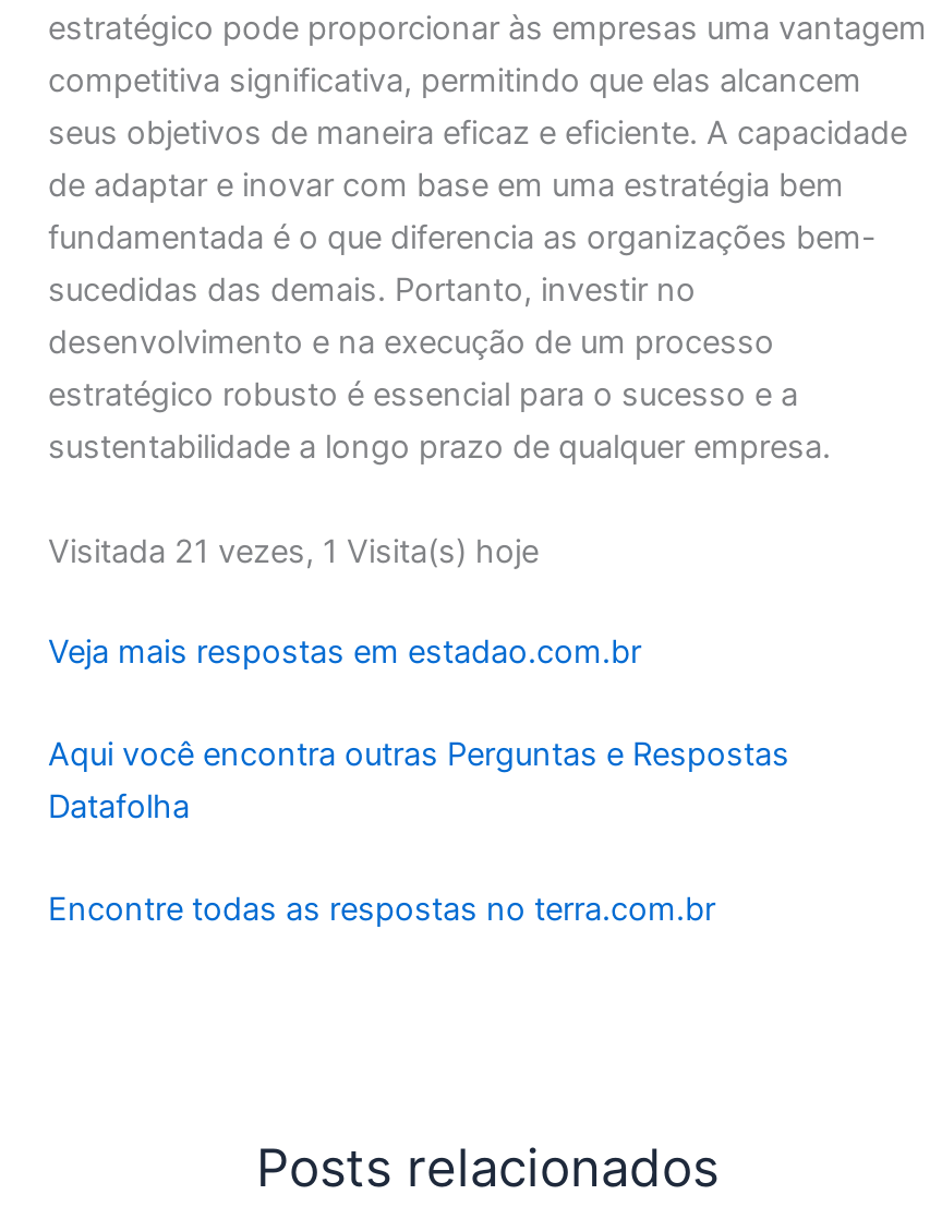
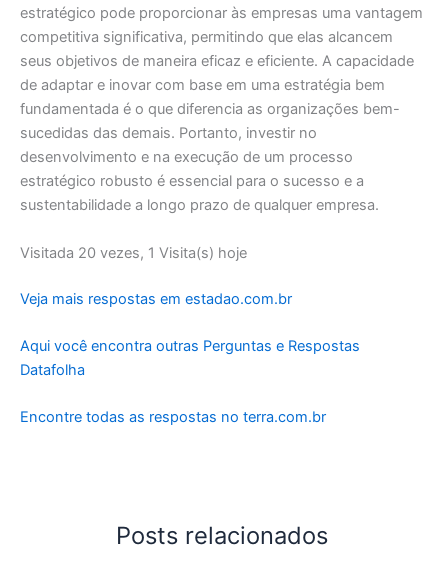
[48,531,539,570] Visitada 21 vezes, 1 Visita(s) hoje -> [20,244,247,262] Visitada 20 vezes, 1 Visita(s) hoje

